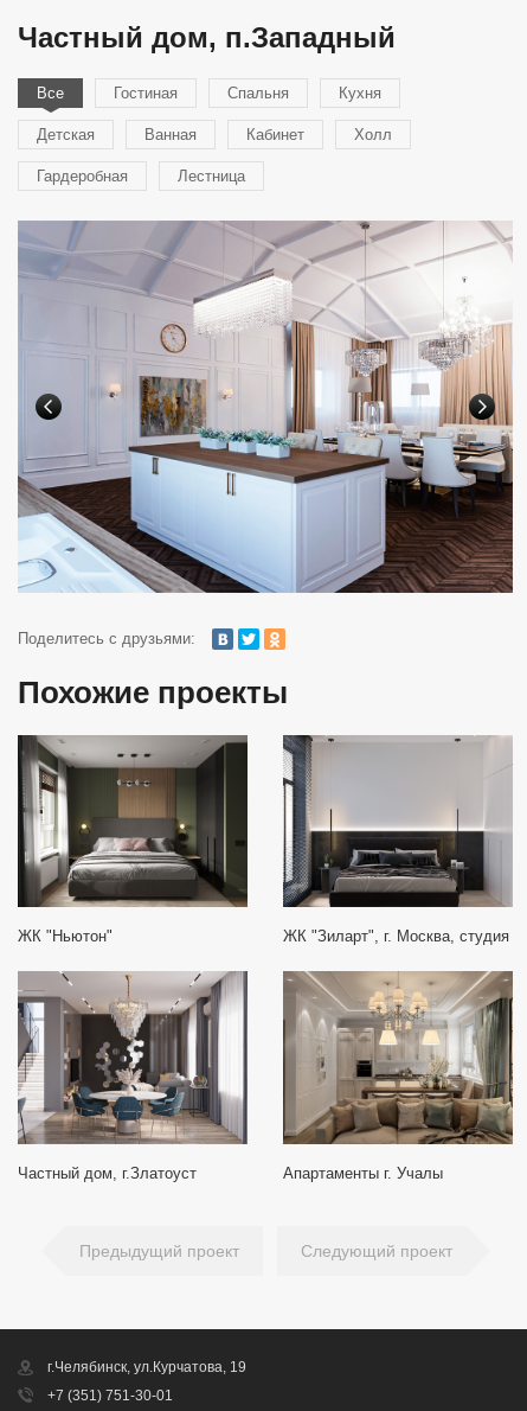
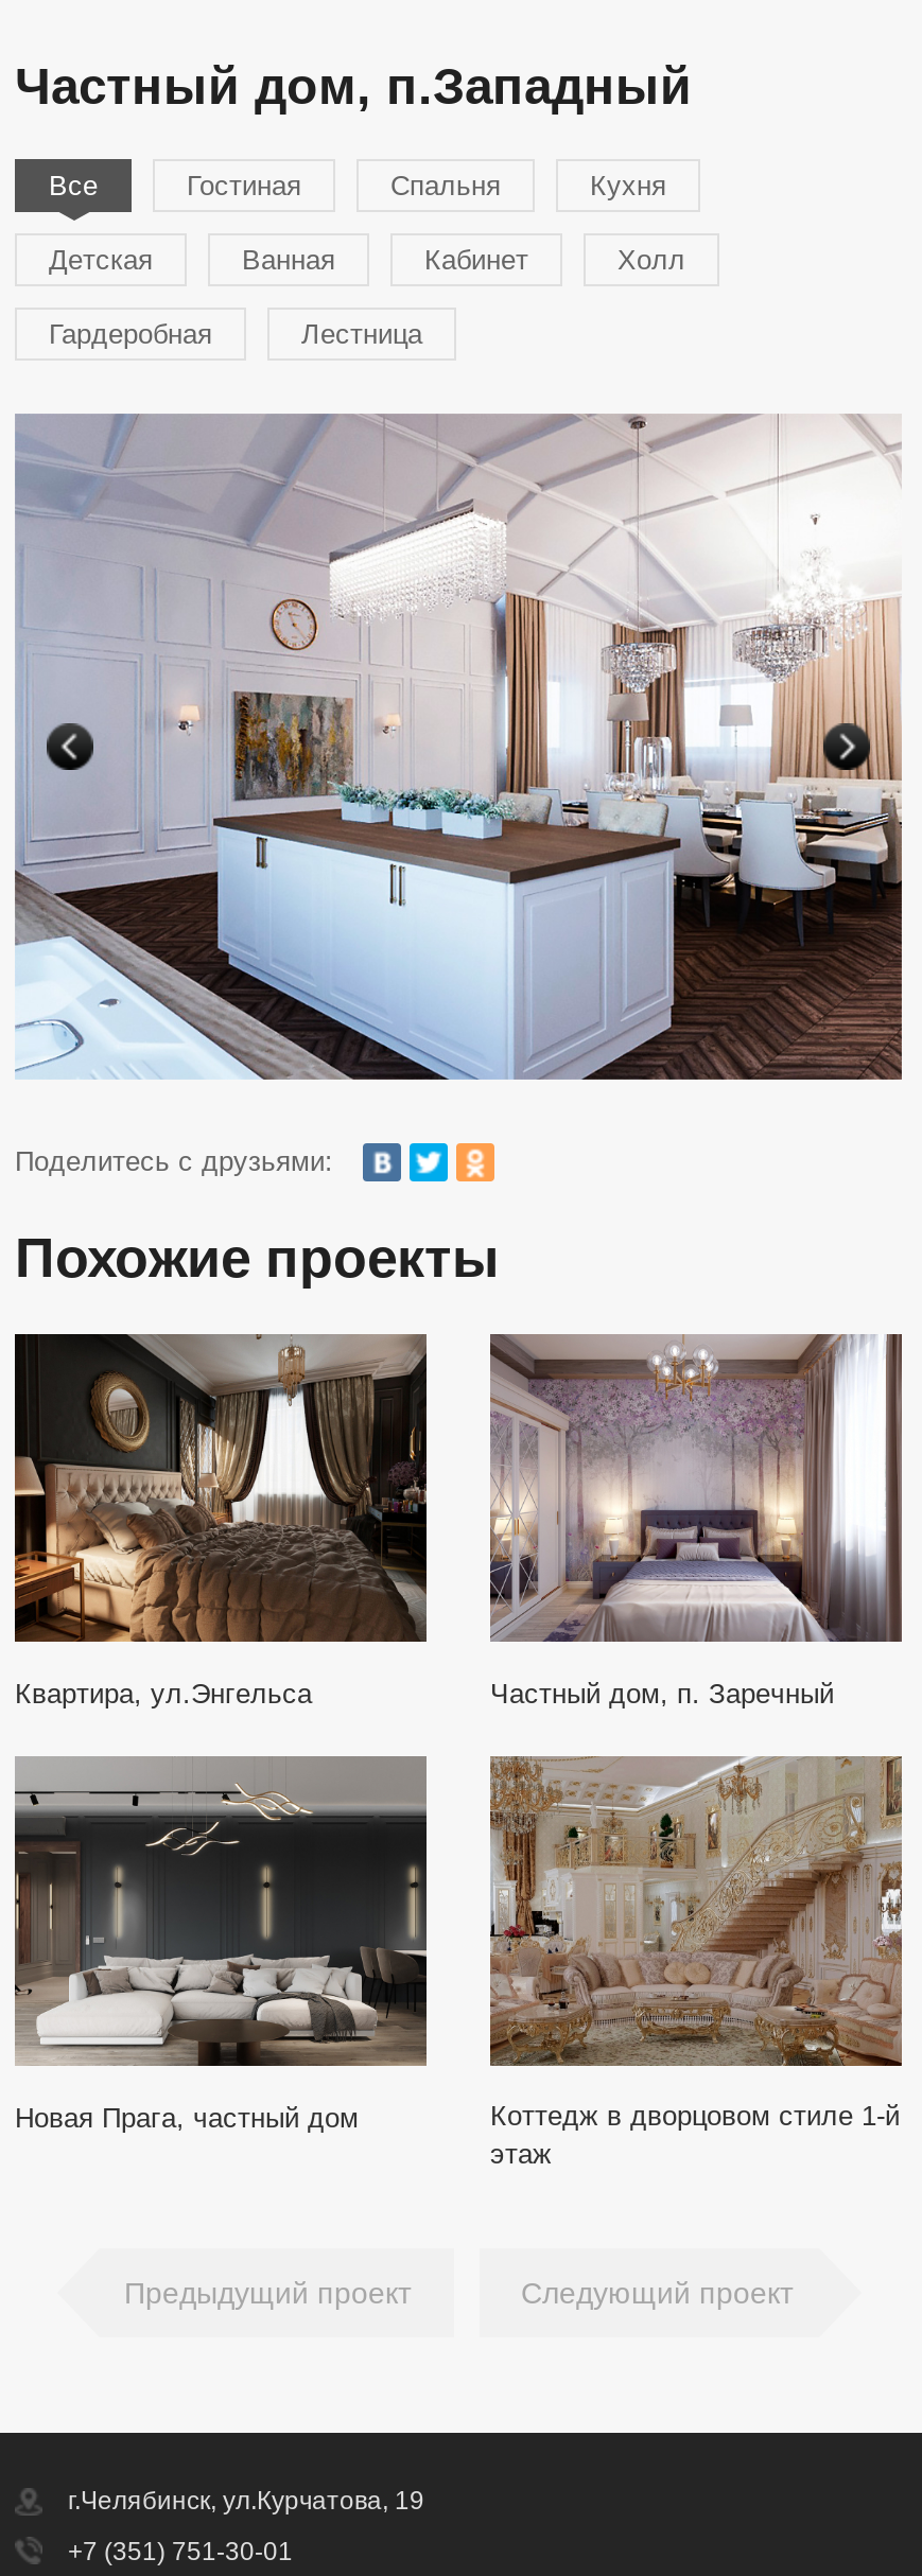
[18,735,509,945] [image] | ЖК "Ньютон" | ЖК "Зиларт", г. Москва, студия -> [13,1334,834,1710] [image] | Квартира, ул.Энгельса | Частный дом, п. Заречный
[283,735,512,907] [image] -> [490,1334,902,1644] [image]
[18,972,443,1182] [image] | Частный дом, г.Златоуст | Апартаменты г. Учалы -> [15,1756,900,2169] [image] | Новая Прага, частный дом | Коттедж в дворцовом стиле 1-й | этаж
[283,971,513,1134] [image] -> [490,1763,902,2066] [image]

